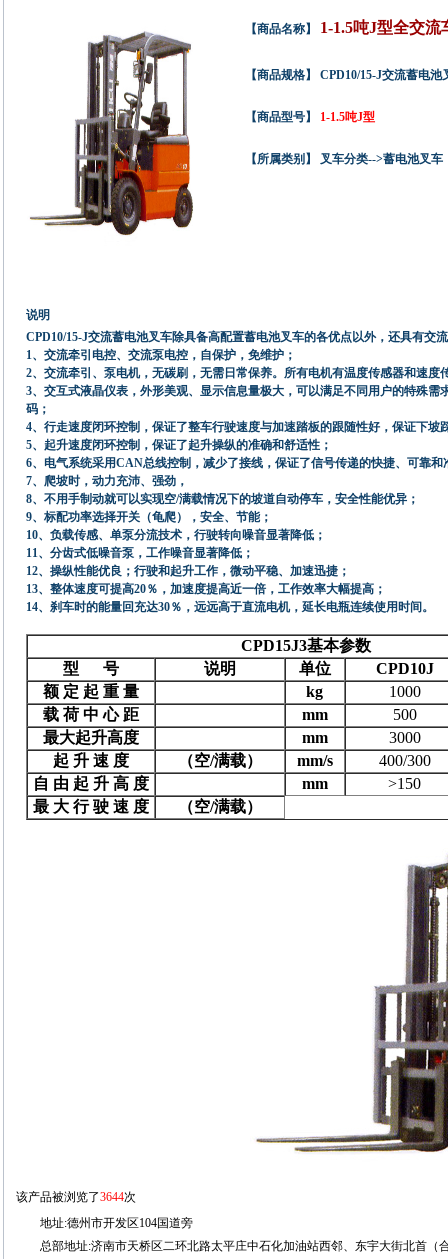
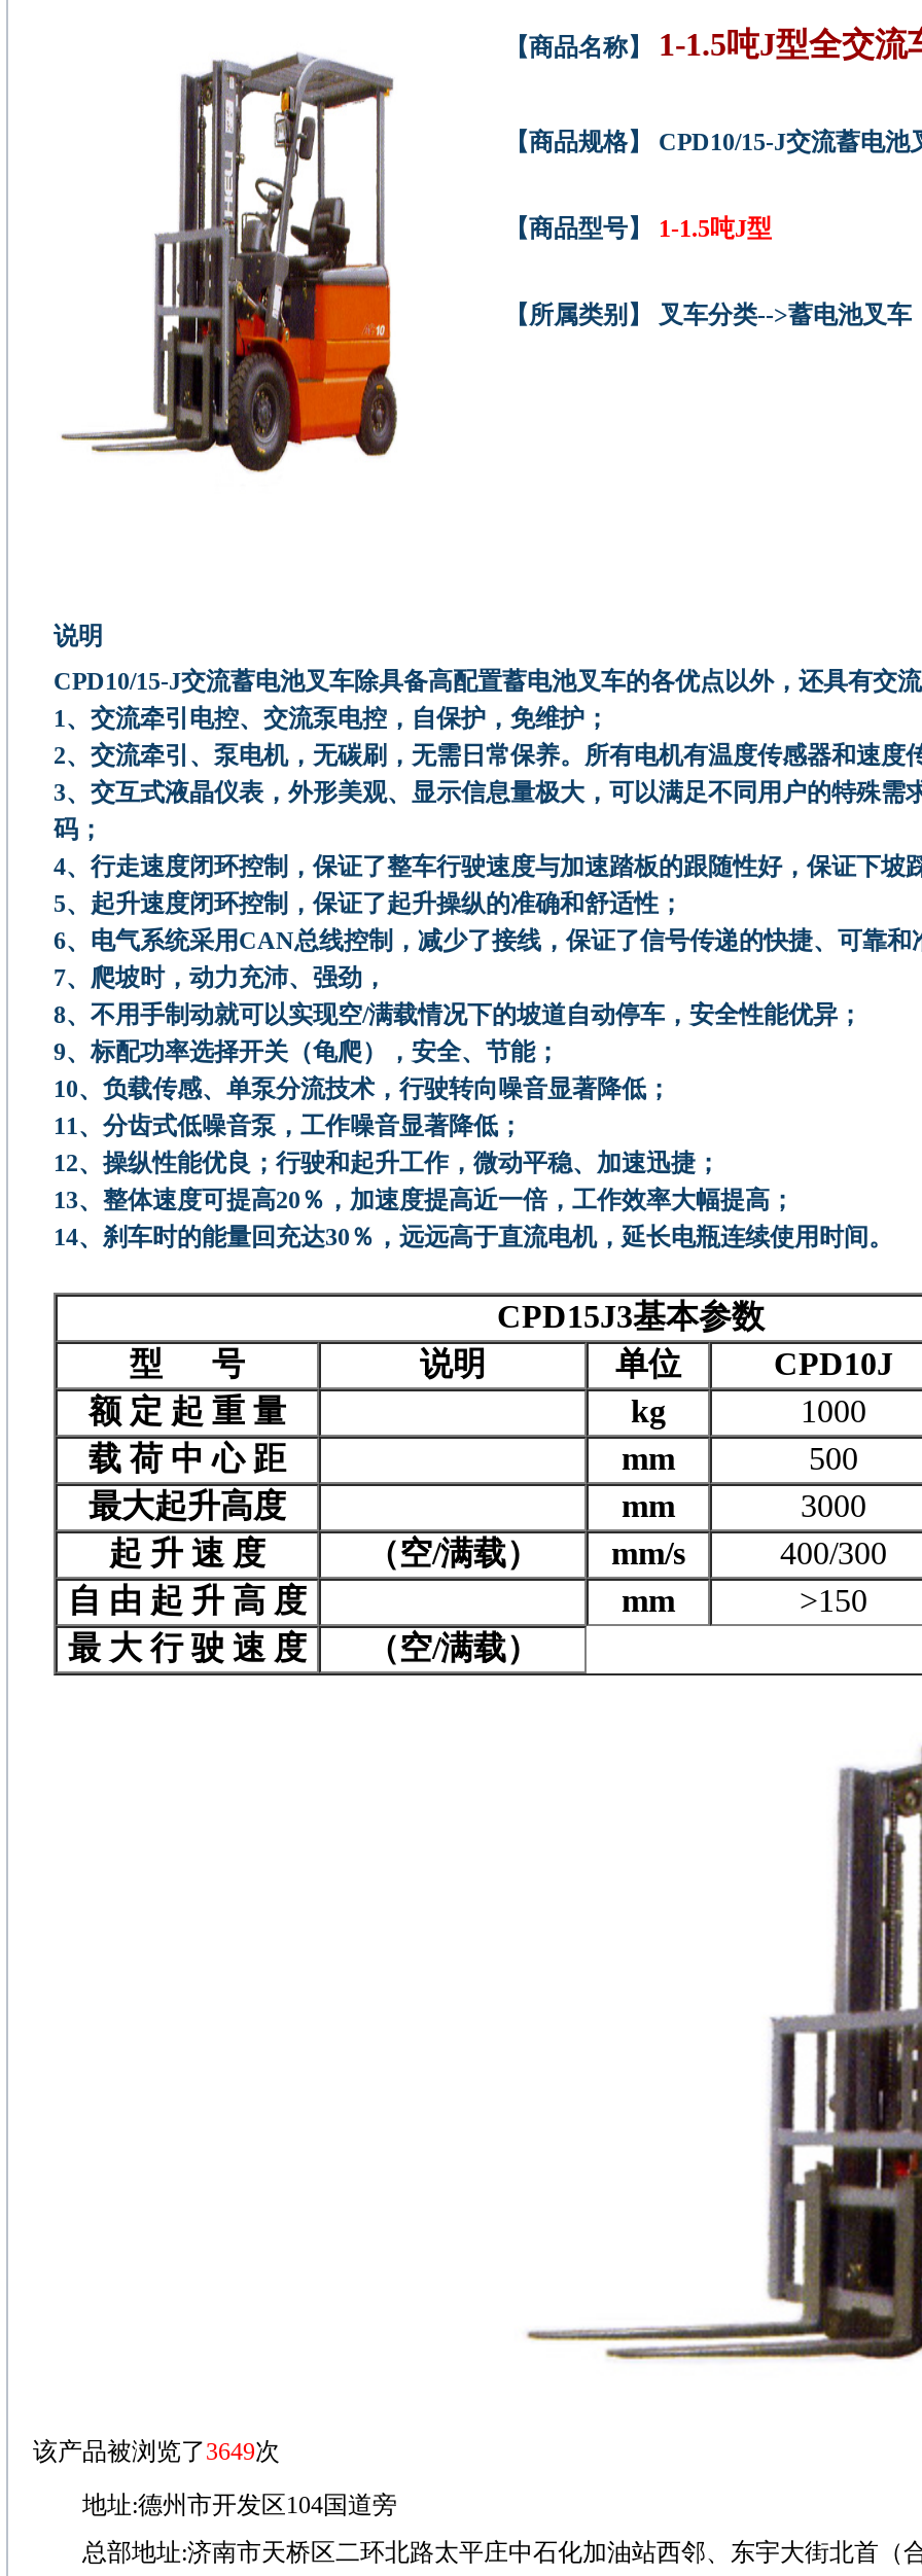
[7,1190,136,1204] 该产品被浏览了3644次 -> [14,2437,280,2466] 该产品被浏览了3649次

